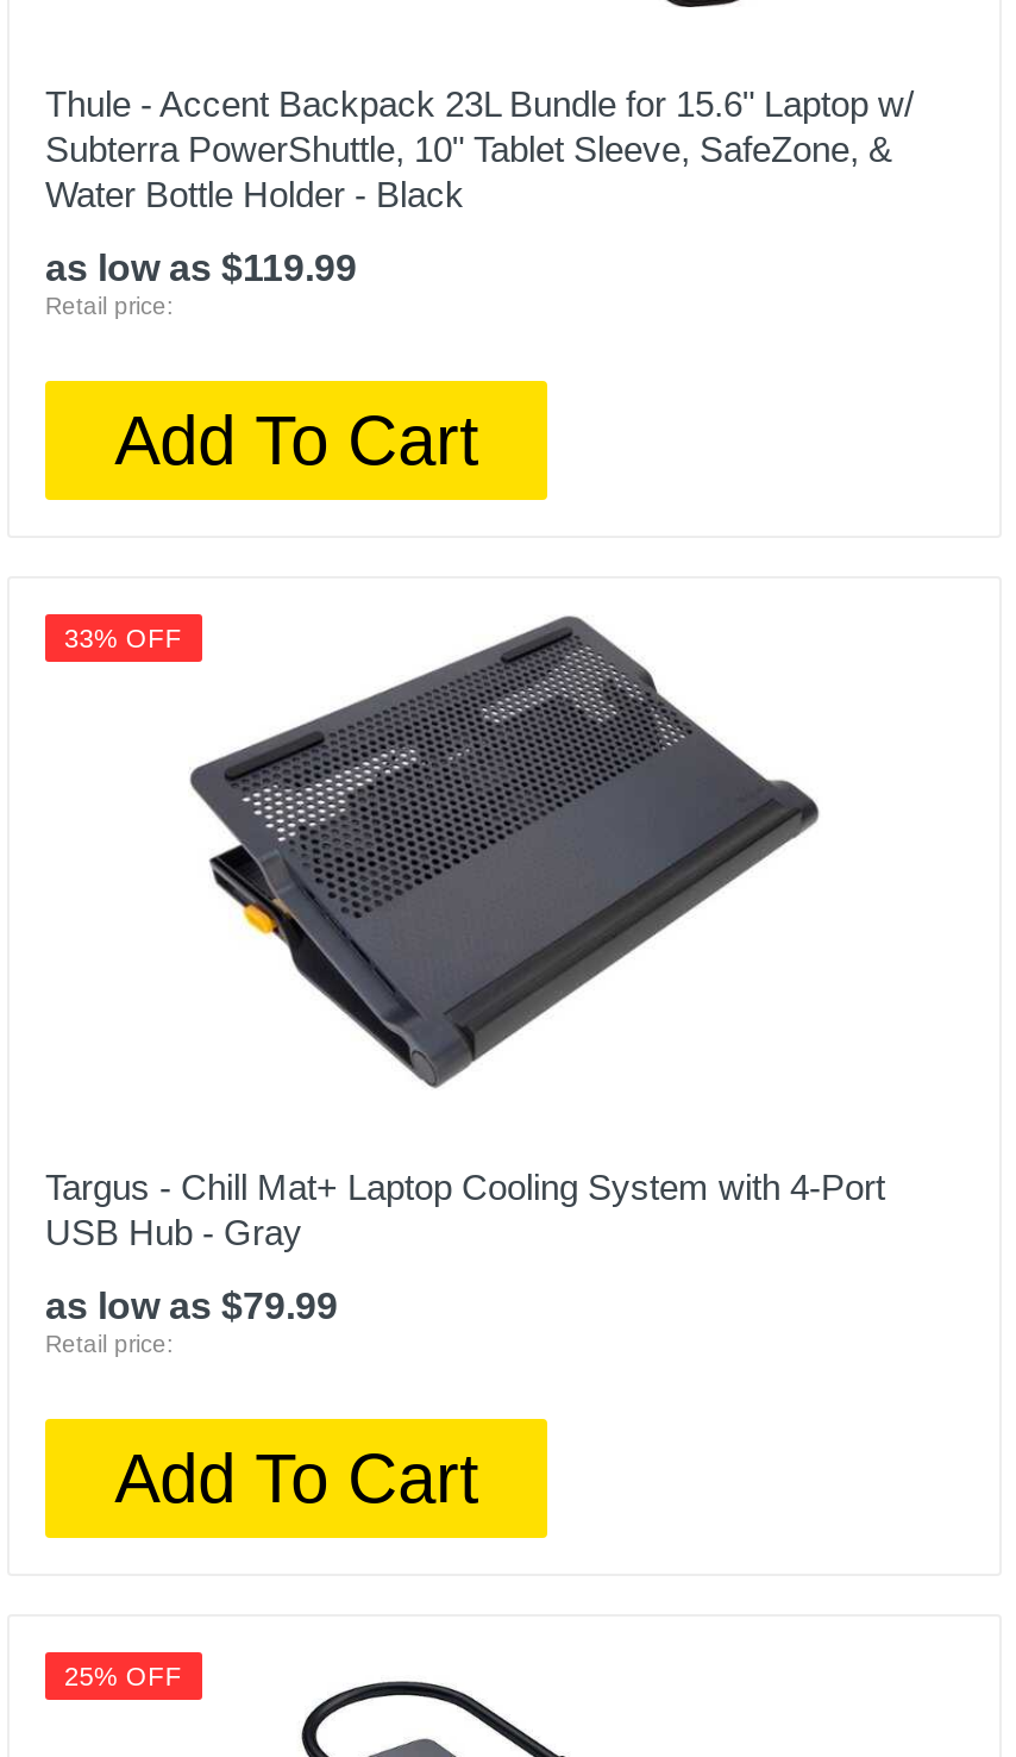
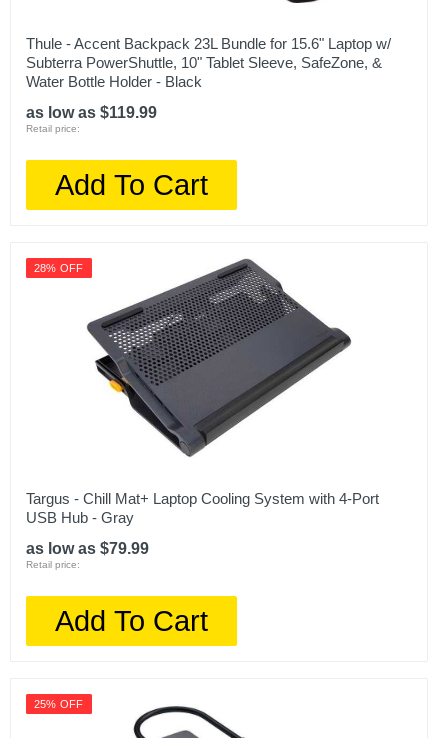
[64,624,182,652] 33% OFF -> [34,262,83,274] 28% OFF

